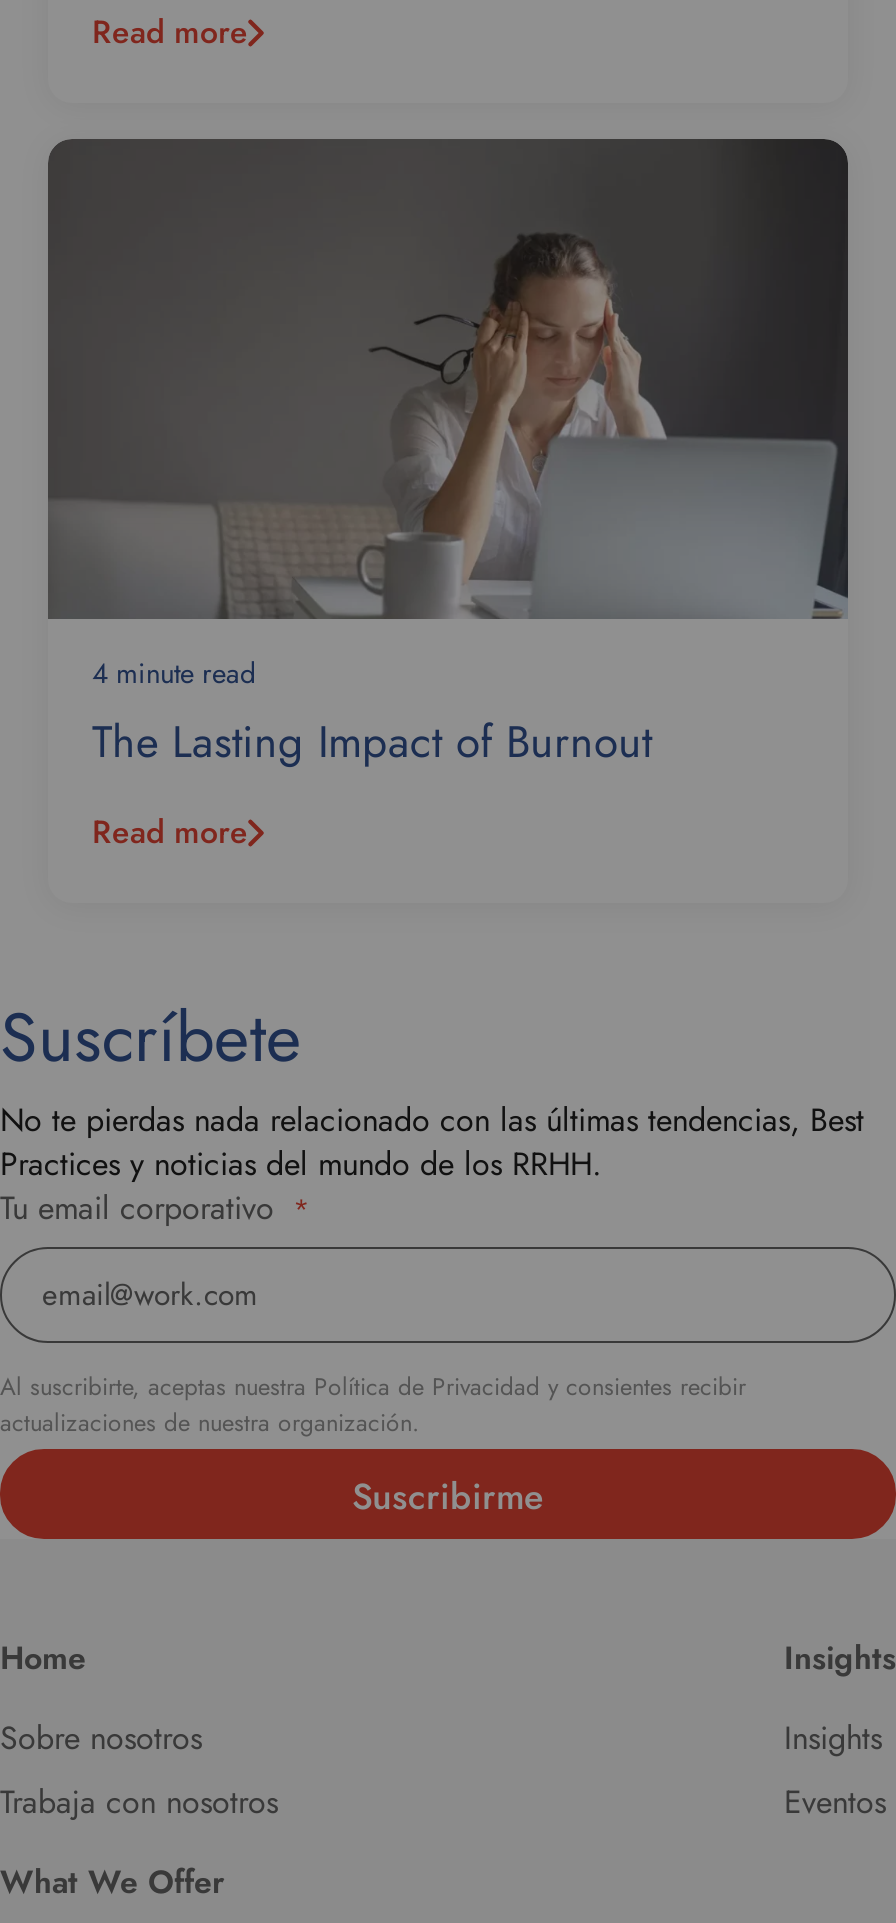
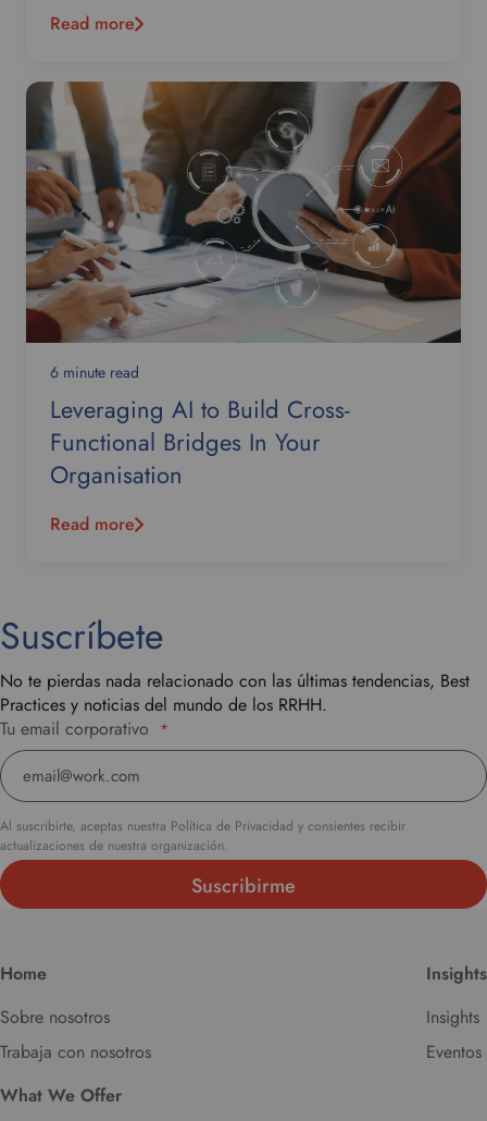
[46,137,850,773] [image] | 4 minute read | The Lasting Impact of Burnout -> [26,81,461,492] [image] | 6 minute read | Leveraging AI to Build Cross- | Functional Bridges In Your | Organisation

